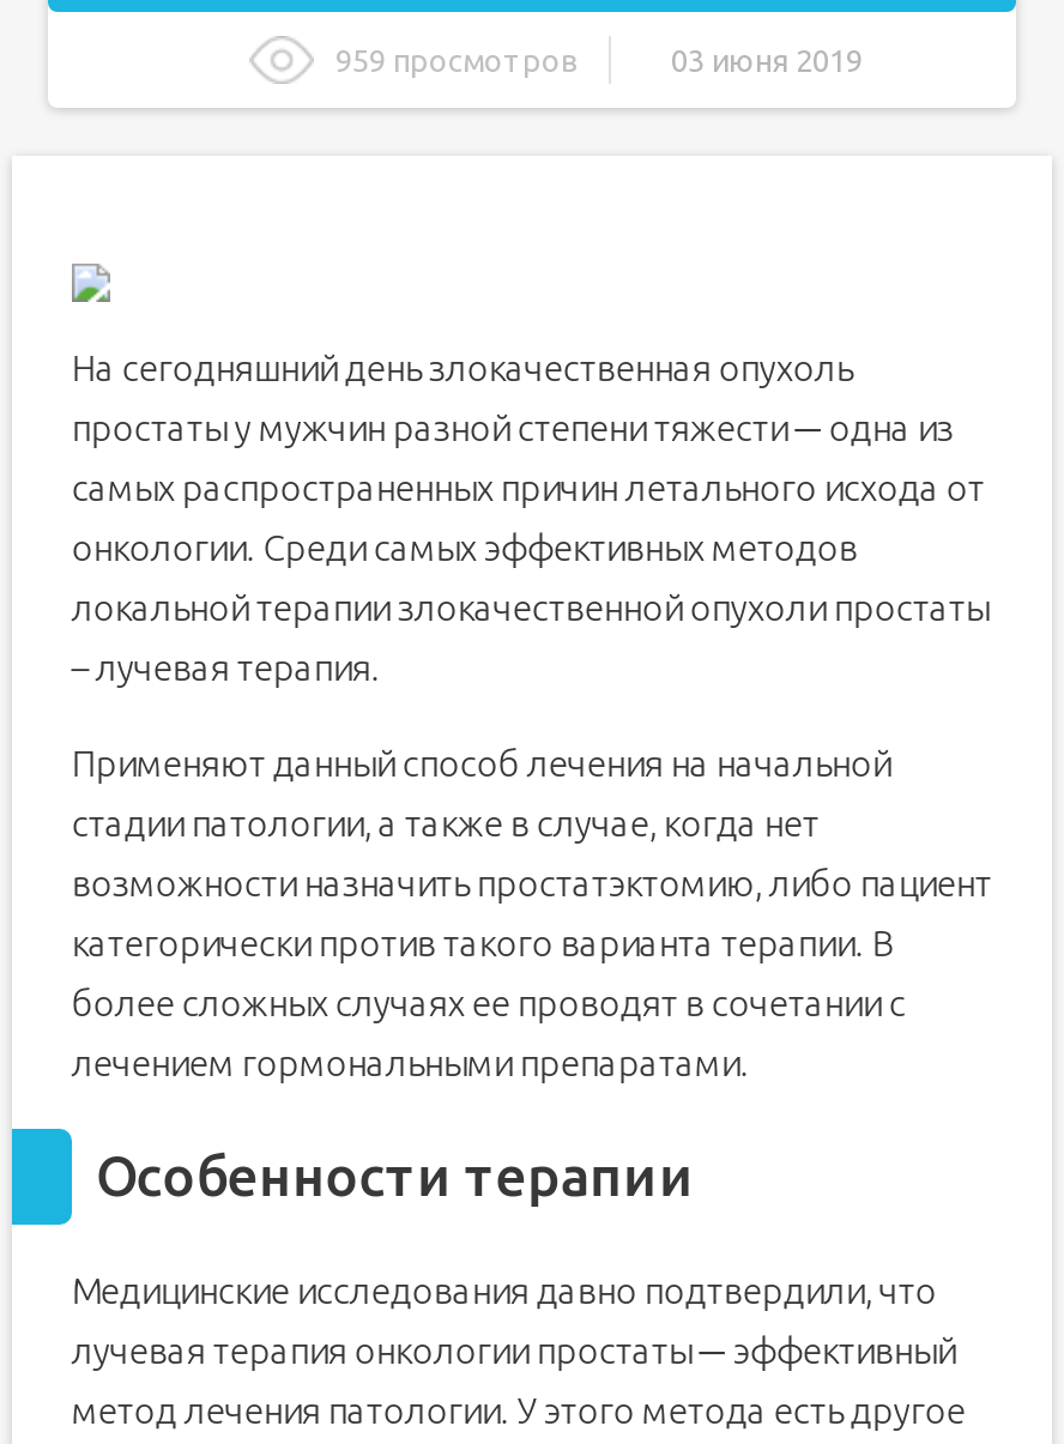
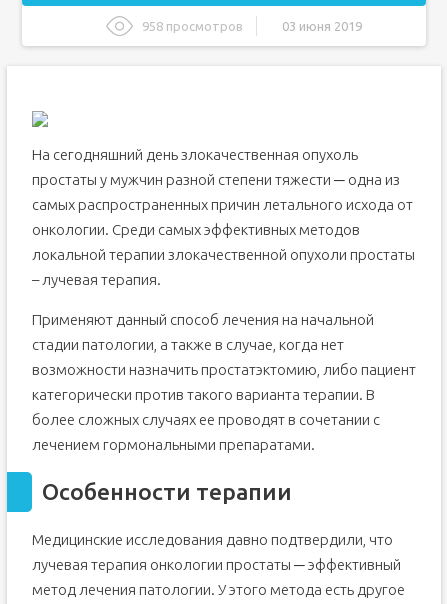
[335,43,578,77] 959 просмотров -> [142,19,243,33] 958 просмотров

